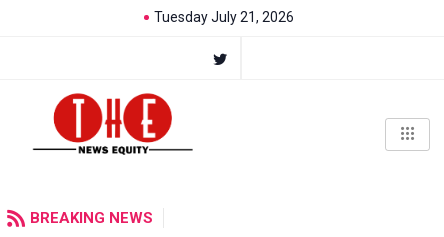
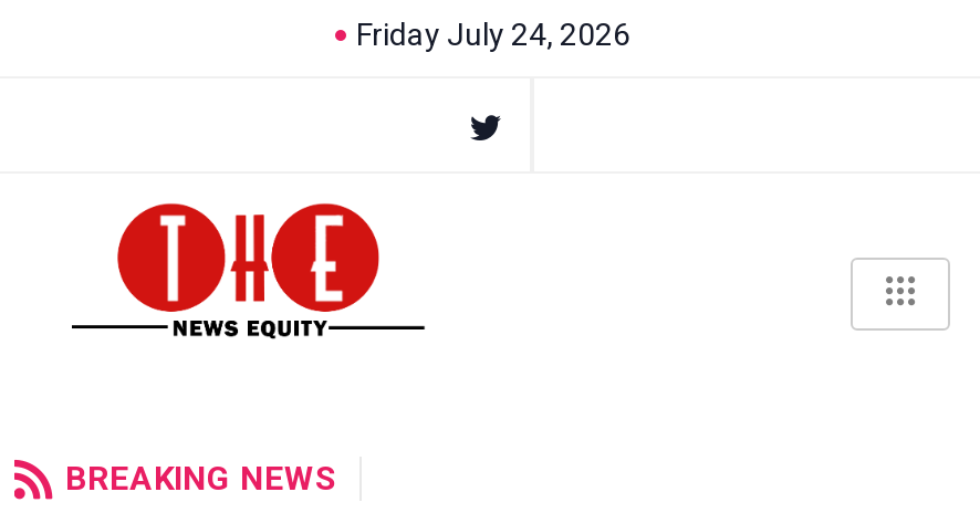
[153,9,293,25] Tuesday July 21, 2026 -> [356,17,630,52] Friday July 24, 2026

